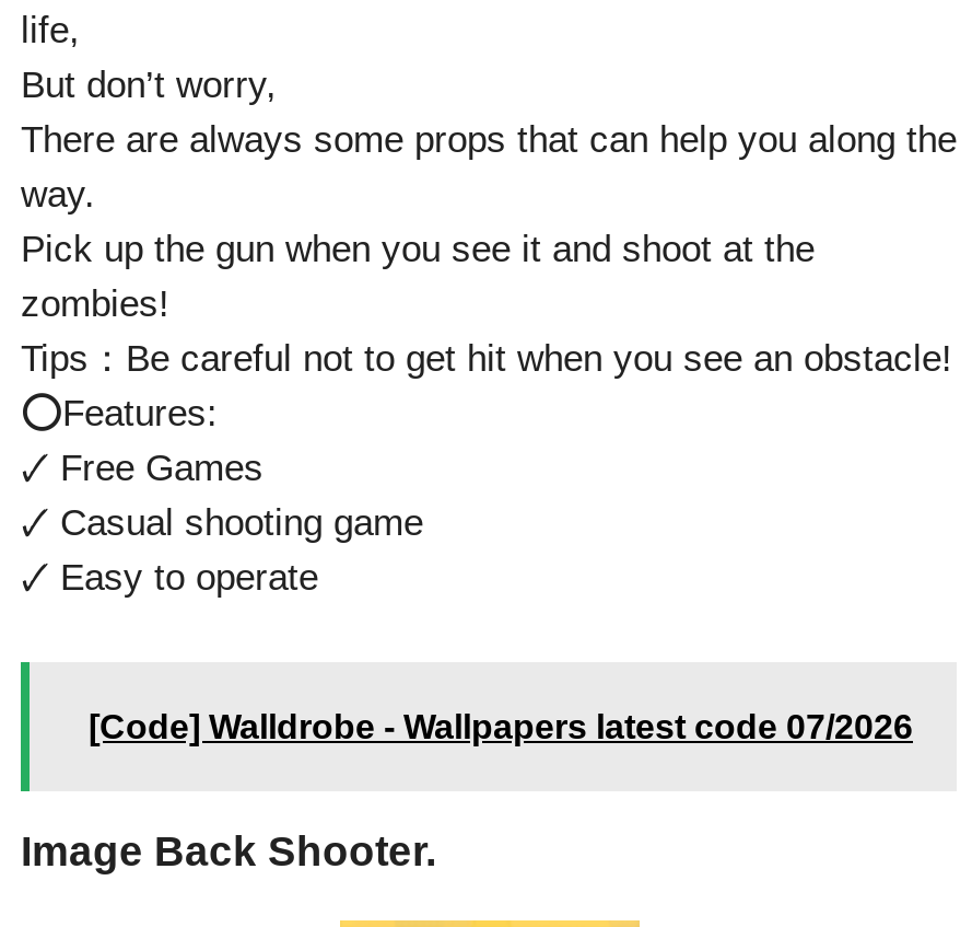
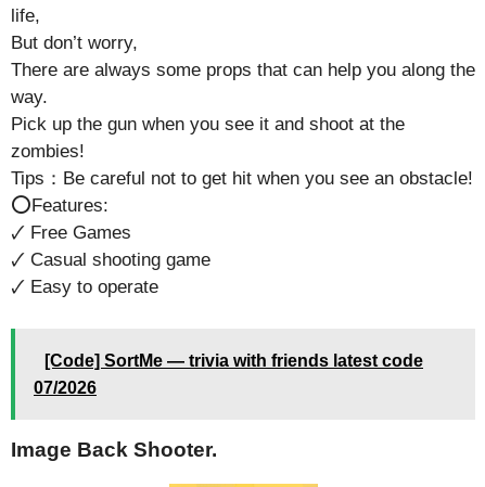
[89,707,913,744] [Code] Walldrobe - Wallpapers latest code 07/2026 -> [34,351,423,396] [Code] SortMe — trivia with friends latest code | 07/2026

